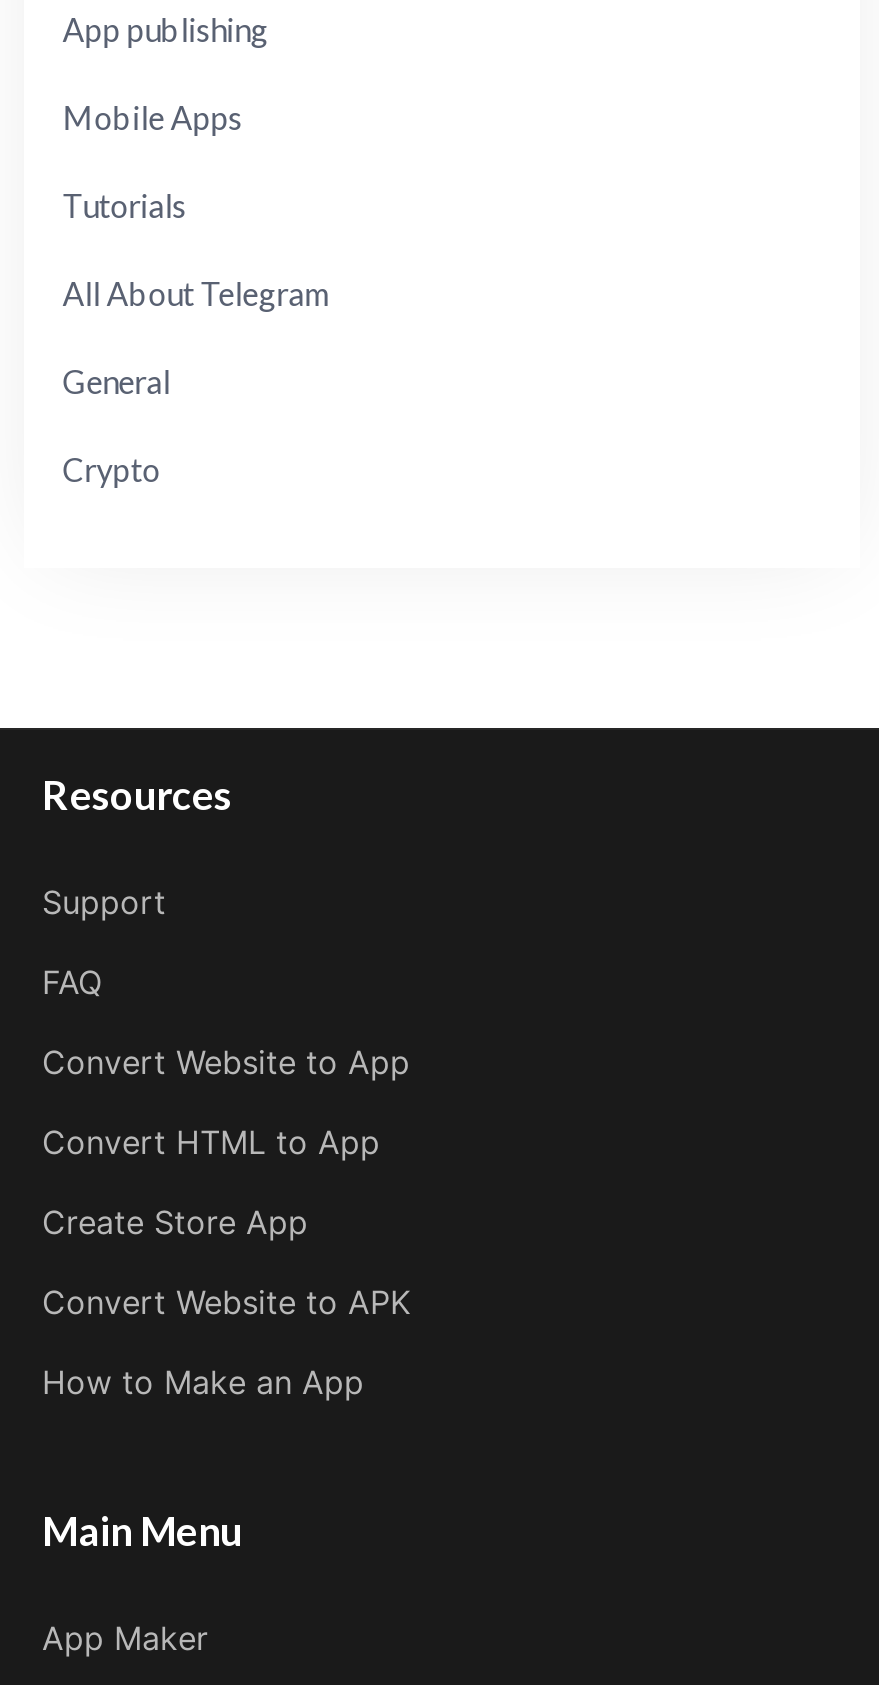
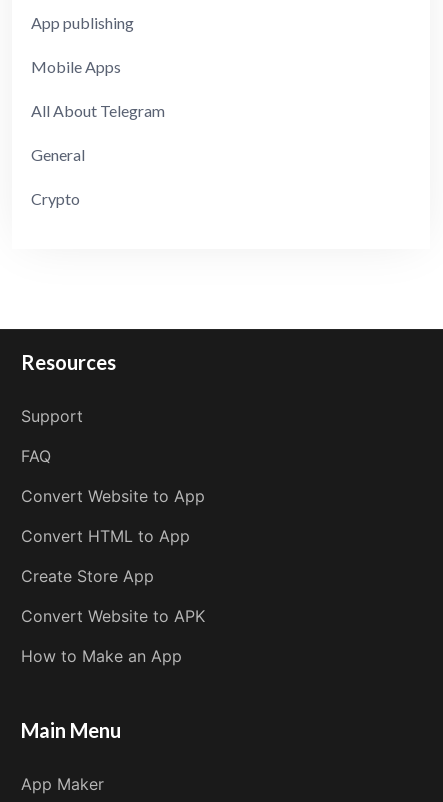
[62,186,186,224] Tutorials -> none

